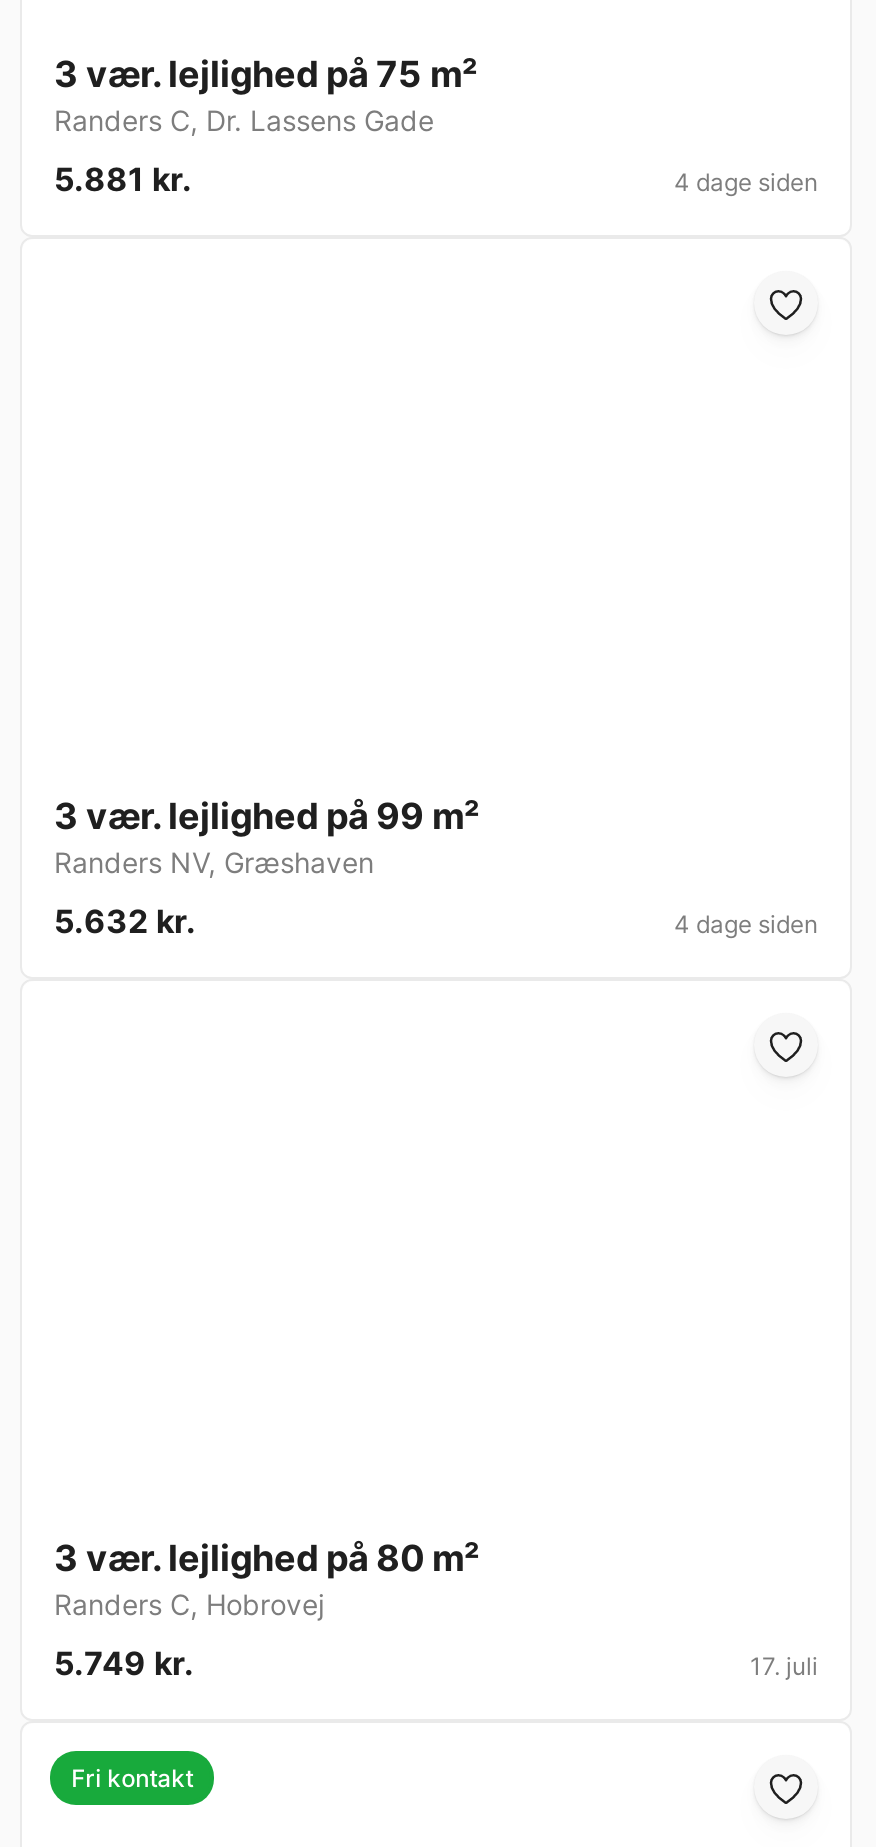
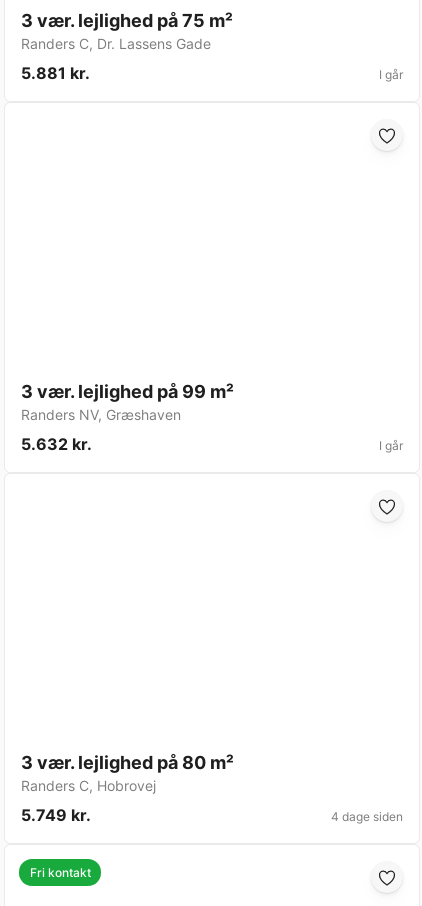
[674,168,818,198] 4 dage siden -> [379,67,403,82] I går
[674,910,818,940] 4 dage siden -> [379,438,403,453] I går
[750,1652,818,1682] 17. juli -> [331,809,403,824] 4 dage siden

